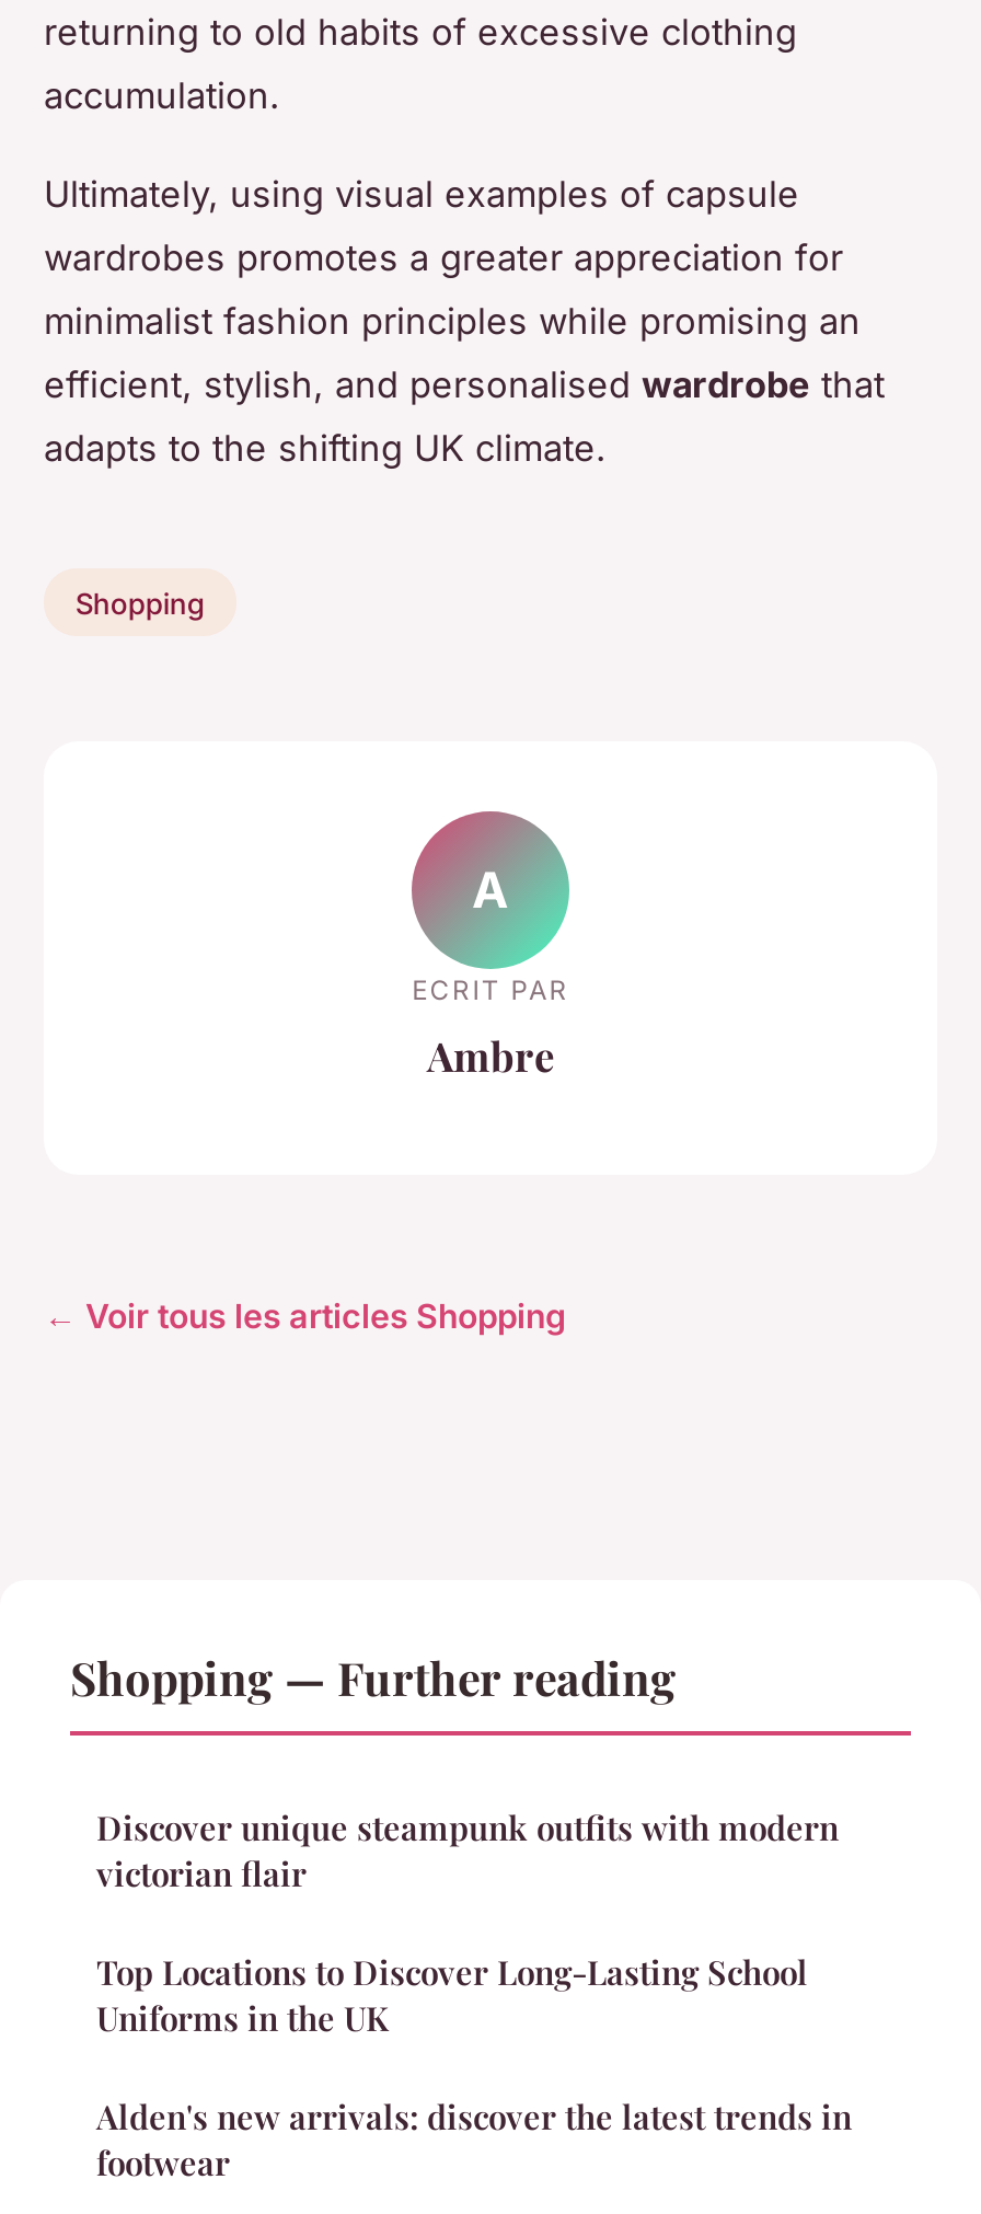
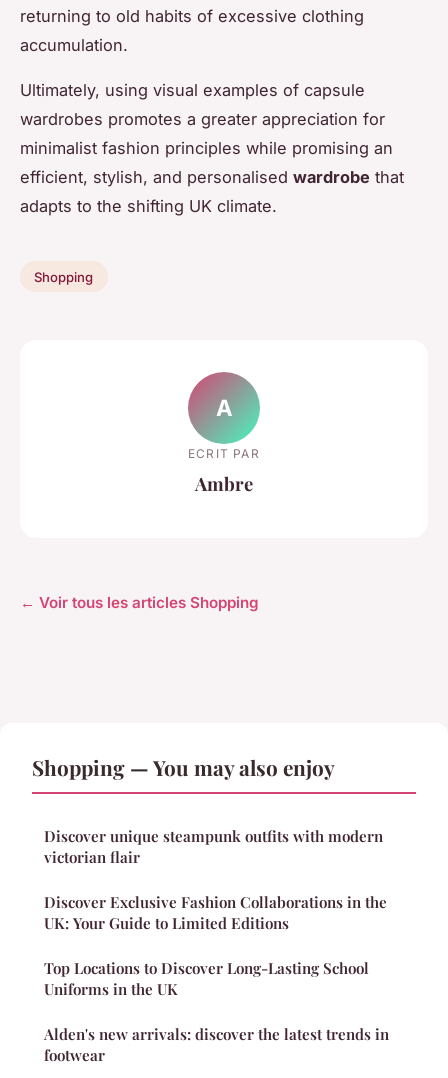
[70,1645,677,1706] Shopping — Further reading -> [32,753,335,781] Shopping — You may also enjoy
none -> [44,892,387,933] Discover Exclusive Fashion Collaborations in the | UK: Your Guide to Limited Editions

